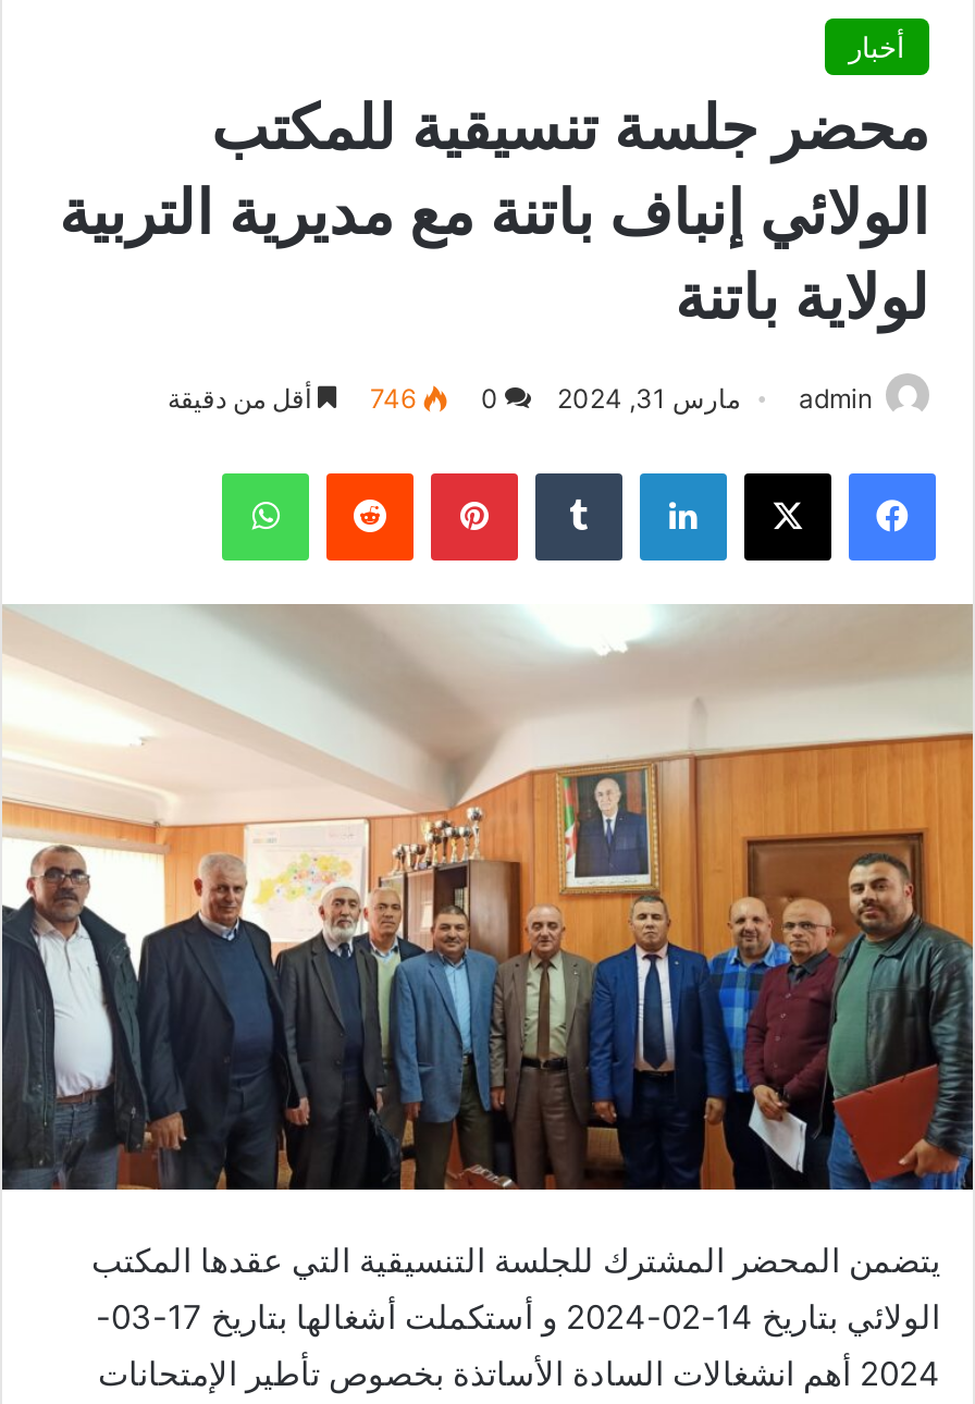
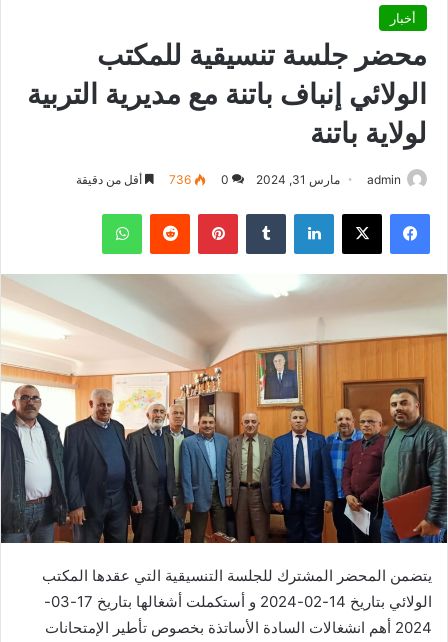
[370,382,416,414] 746 -> [169,172,191,187] 736

